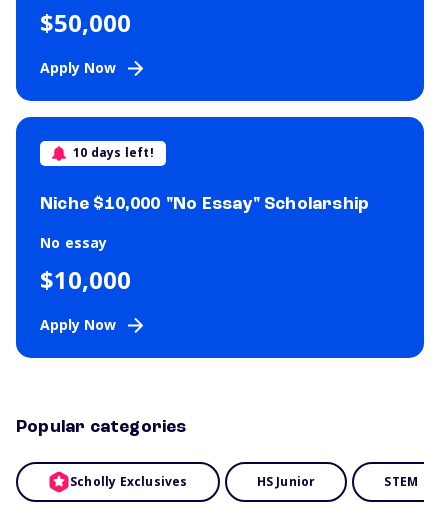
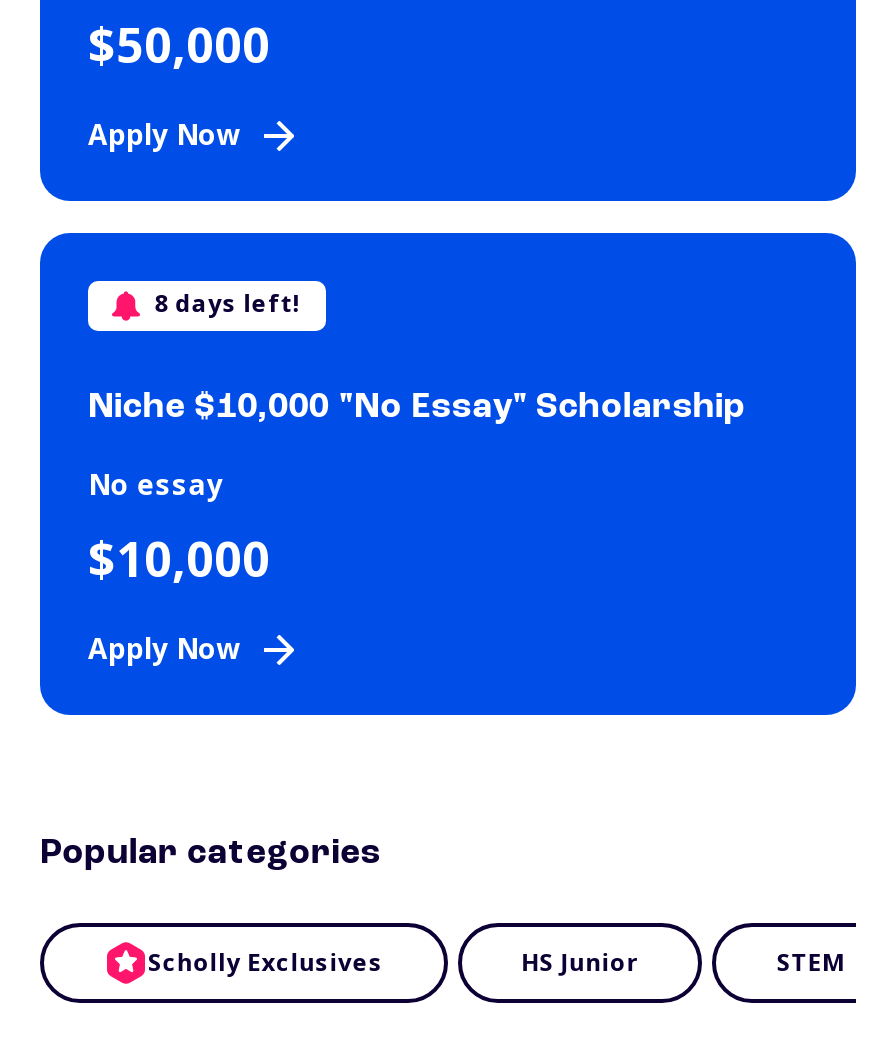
[70,144,154,161] 10 days left! -> [148,286,301,320] 8 days left!

